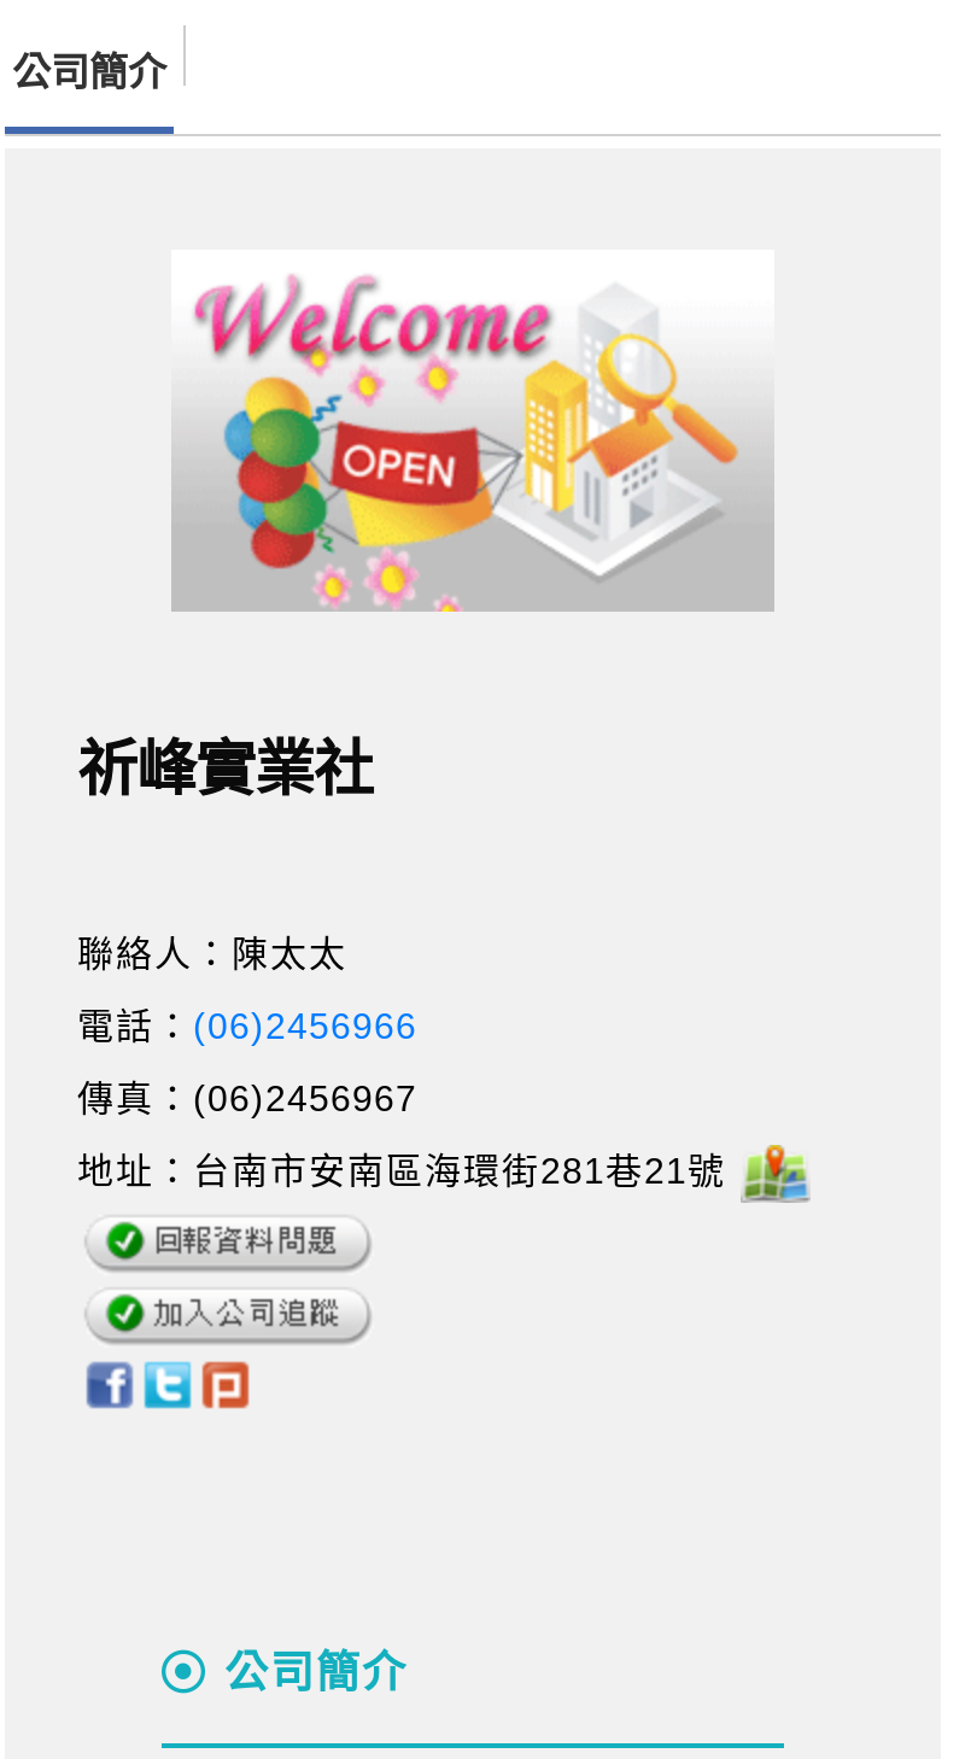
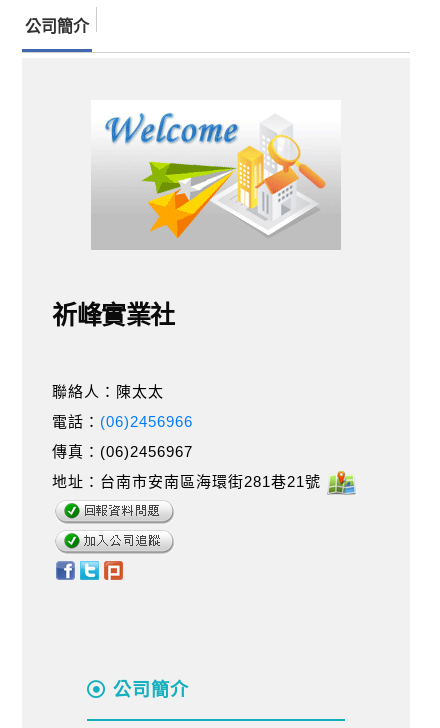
[193,274,555,614] [image] -> [101,111,249,250] [image]

